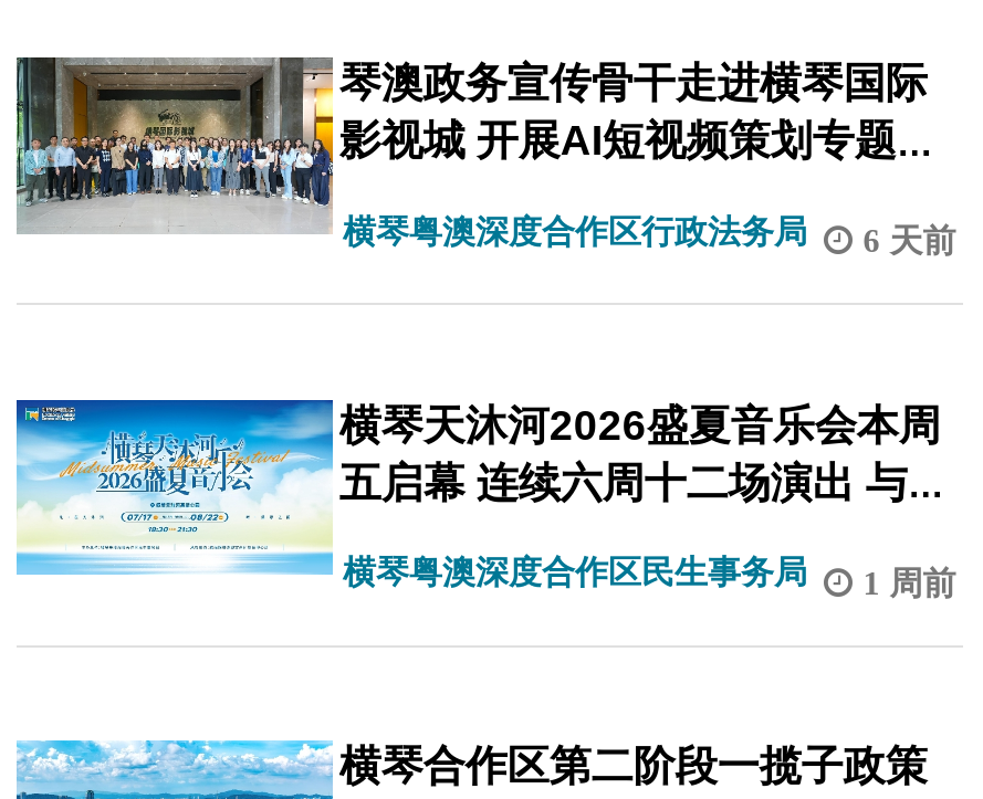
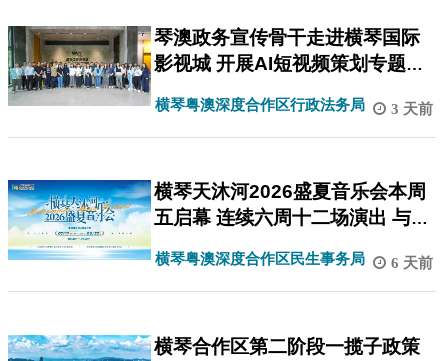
[343,212,956,257] 横琴粤澳深度合作区行政法务局 6 天前 -> [155,95,433,116] 横琴粤澳深度合作区行政法务局 3 天前
[343,553,956,599] 横琴粤澳深度合作区民生事务局 1 周前 -> [155,250,433,270] 横琴粤澳深度合作区民生事务局 6 天前

